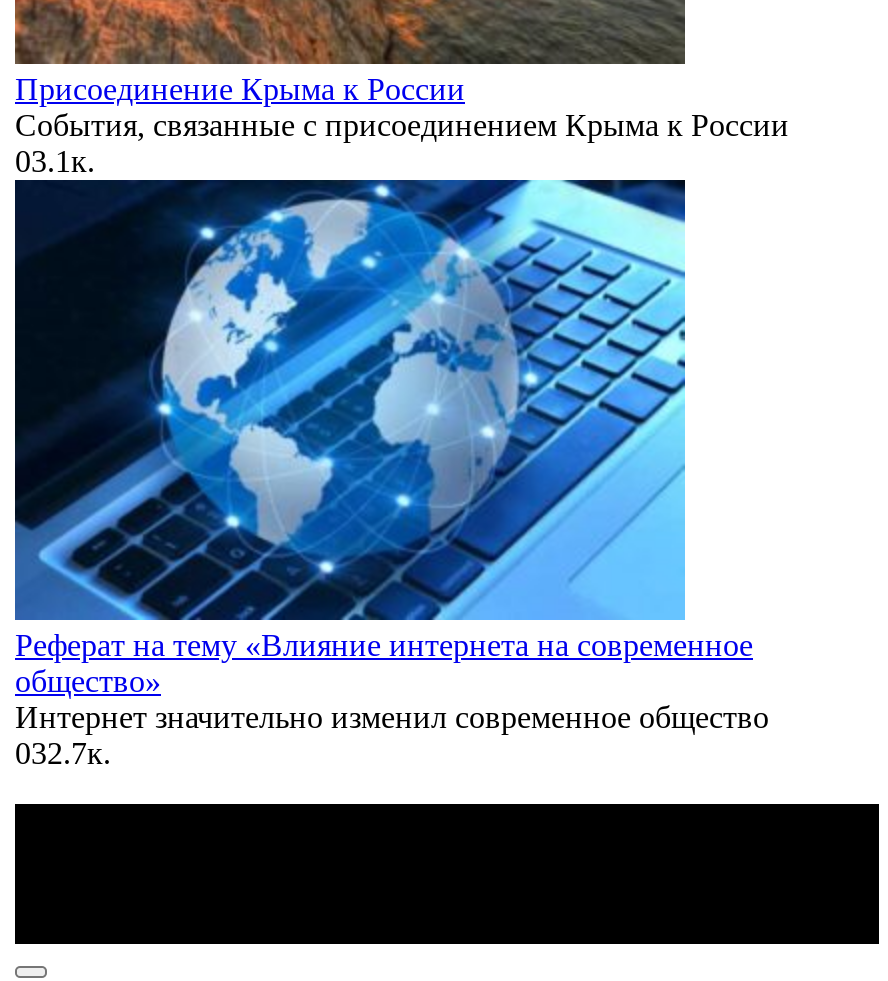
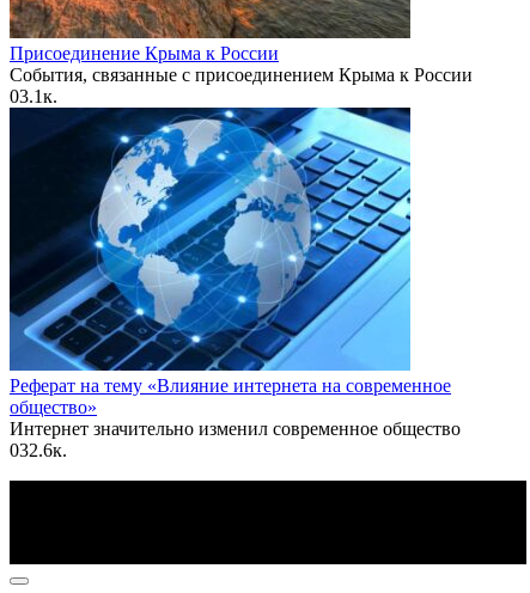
[15,737,111,771] 032.7к. -> [10,440,67,461] 032.6к.

